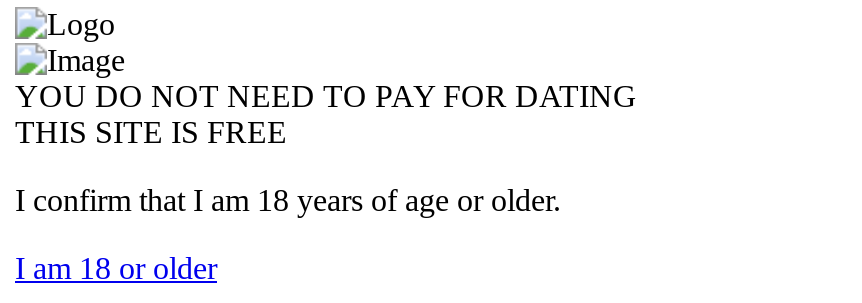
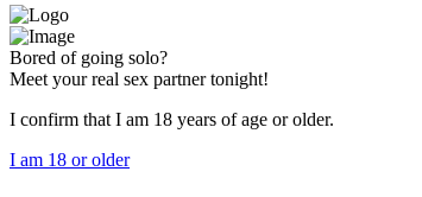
[15,79,637,149] YOU DO NOT NEED TO PAY FOR DATING | THIS SITE IS FREE -> [10,47,269,89] Bored of going solo? | Meet your real sex partner tonight!

